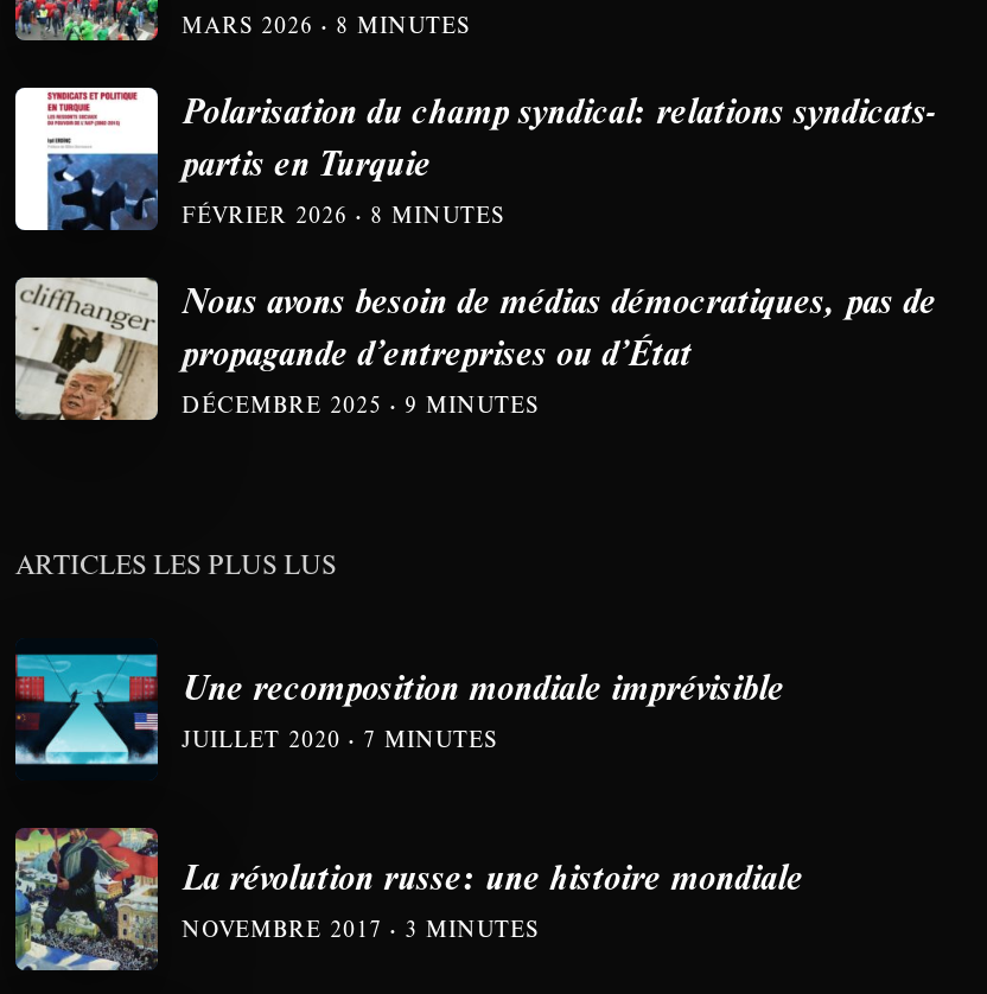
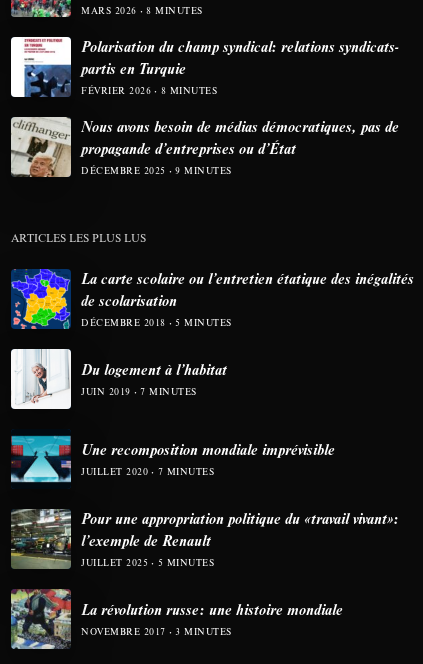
none -> [10,348,72,410] [image]
none -> [11,268,414,398] [image] | La carte scolaire ou l’entretien étatique des inégalités | de scolarisation | DÉCEMBRE 2018 | 5 MINUTES | Du logement à l’habitat | JUIN 2019 | 7 MINUTES
none -> [11,508,399,569] [image] | Pour une appropriation politique du «travail vivant»: | l’exemple de Renault | JUILLET 2025 | 5 MINUTES

